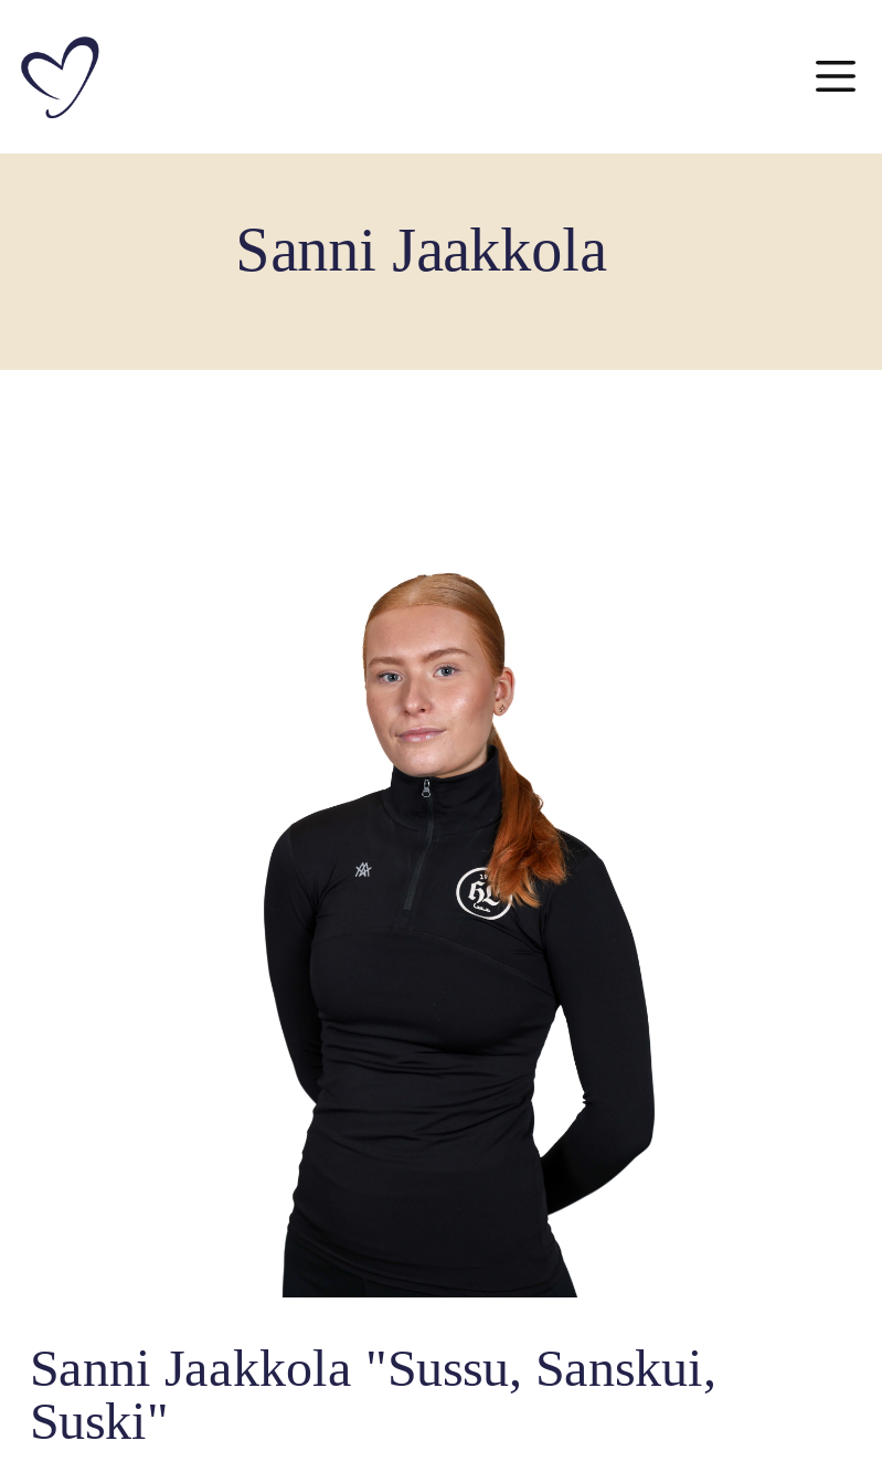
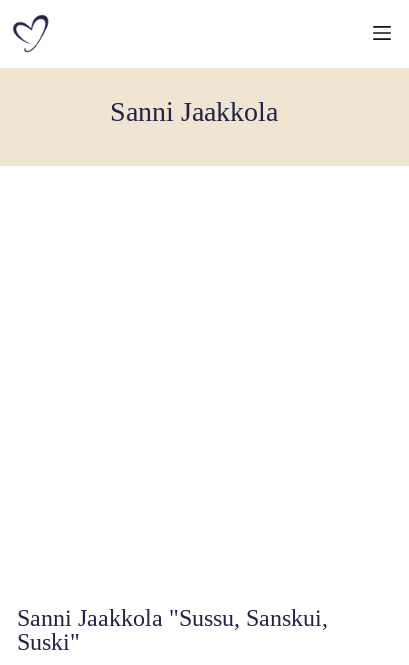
[262,571,657,1300] [image] -> none

